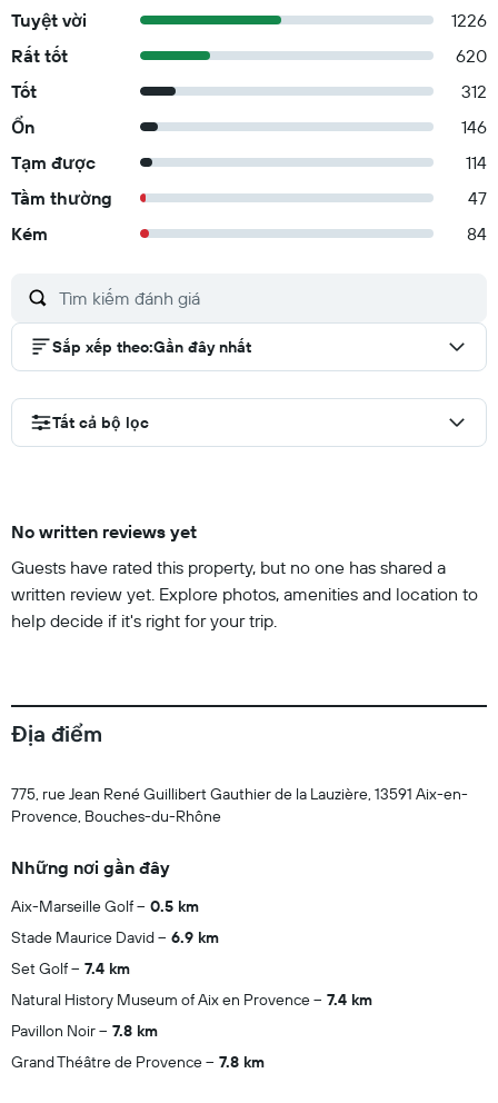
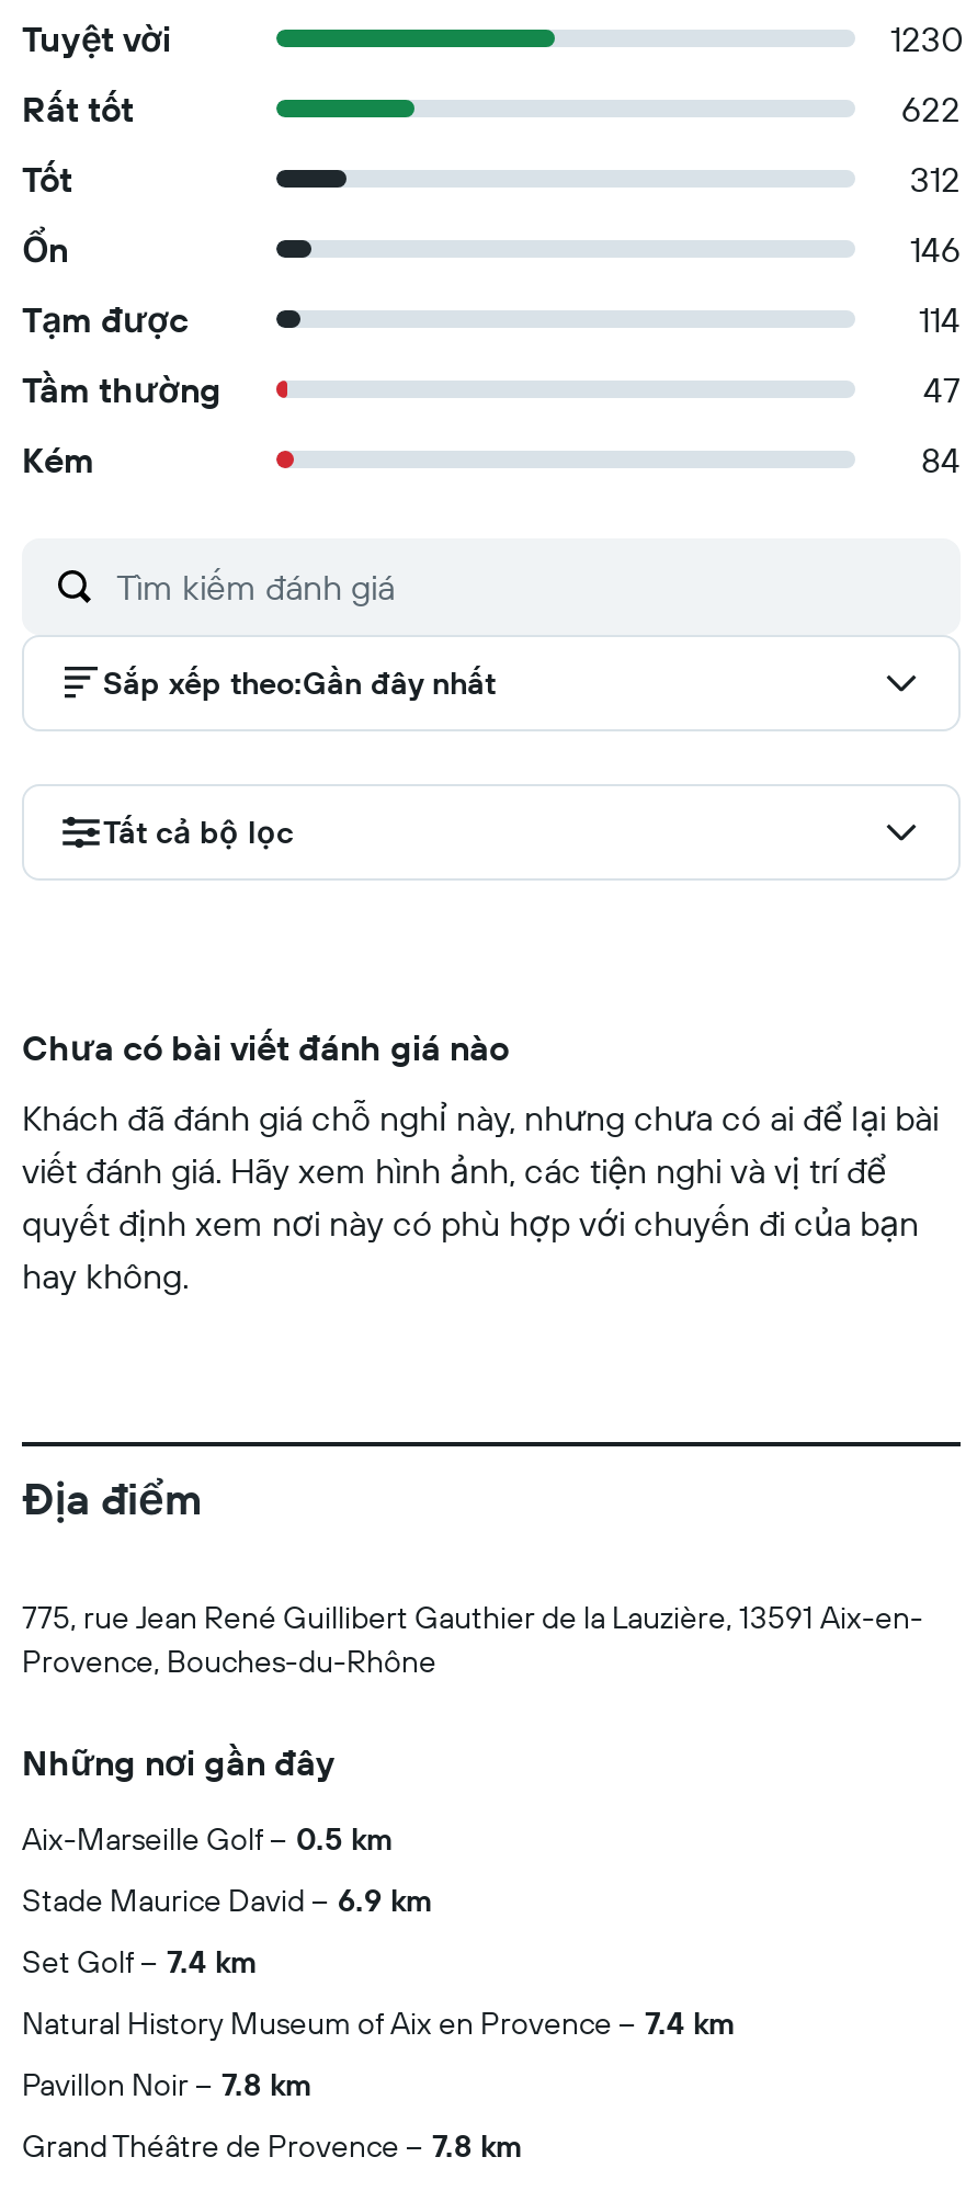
[451,9,487,31] 1226 -> [890,16,963,60] 1230
[456,44,487,67] 620 -> [901,87,961,130] 622
[11,520,197,543] No written reviews yet -> [22,1025,509,1069] Chưa có bài viết đánh giá nào
[11,556,478,632] Guests have rated this property, but no one has shared a | written review yet. Explore photos, amenities and location to | help decide if it's right for your trip. -> [22,1095,939,1297] Khách đã đánh giá chỗ nghỉ này, nhưng chưa có ai để lại bài | viết đánh giá. Hãy xem hình ảnh, các tiện nghi và vị trí để | quyết định xem nơi này có phù hợp với chuyến đi của bạn | hay không.

